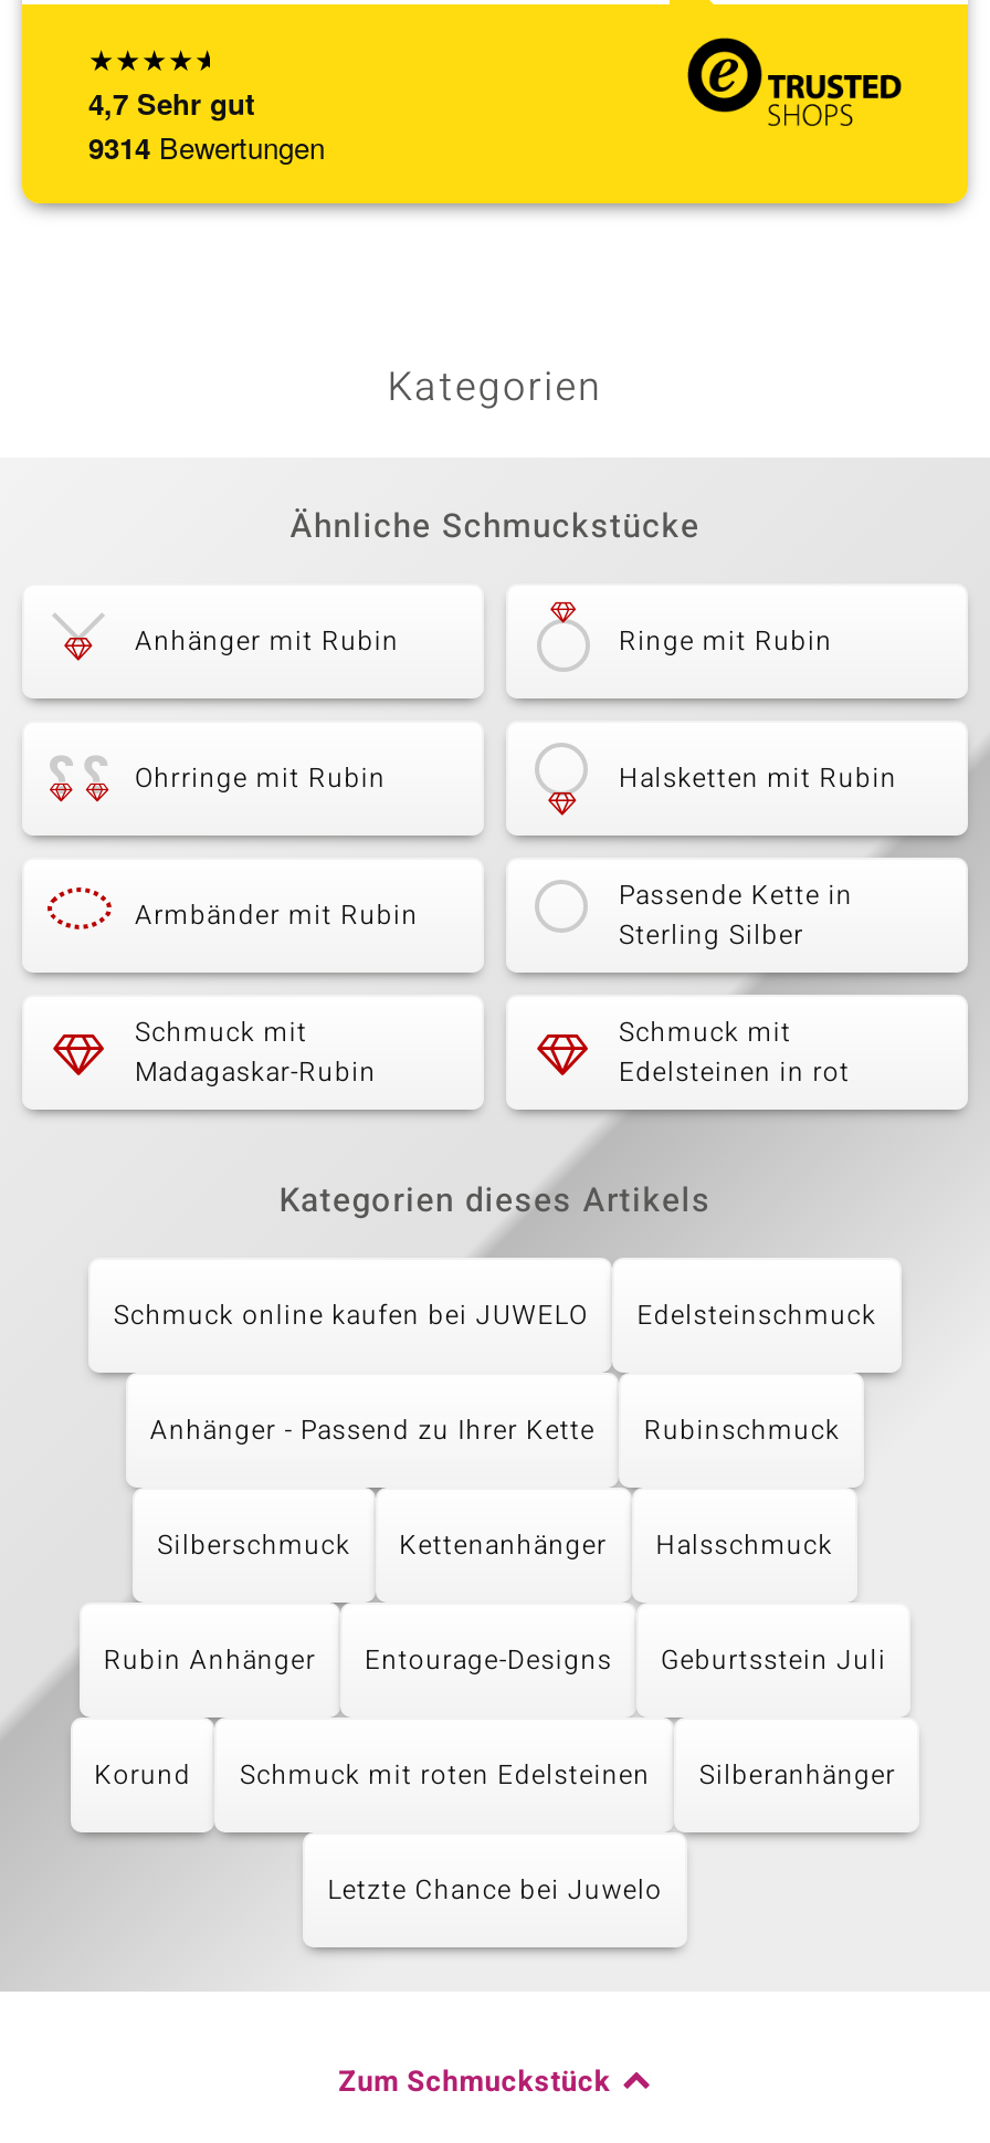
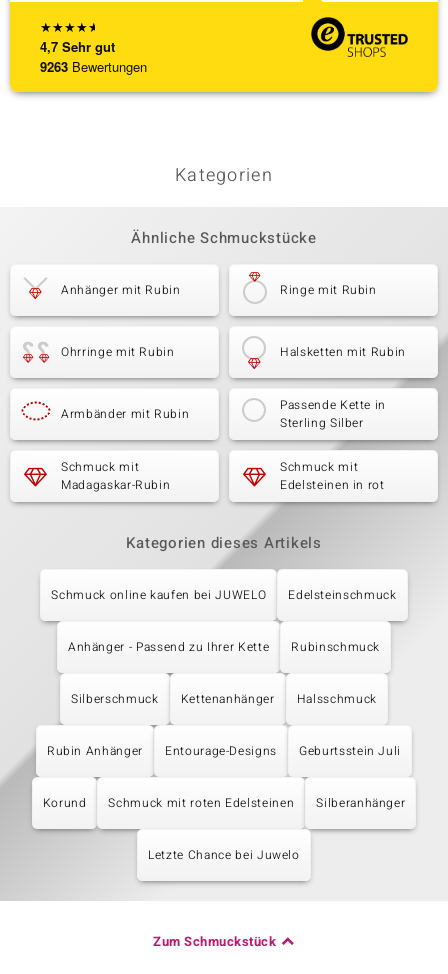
[88,126,325,168] 9314 Bewertungen -> [40,57,147,76] 9263 Bewertungen

